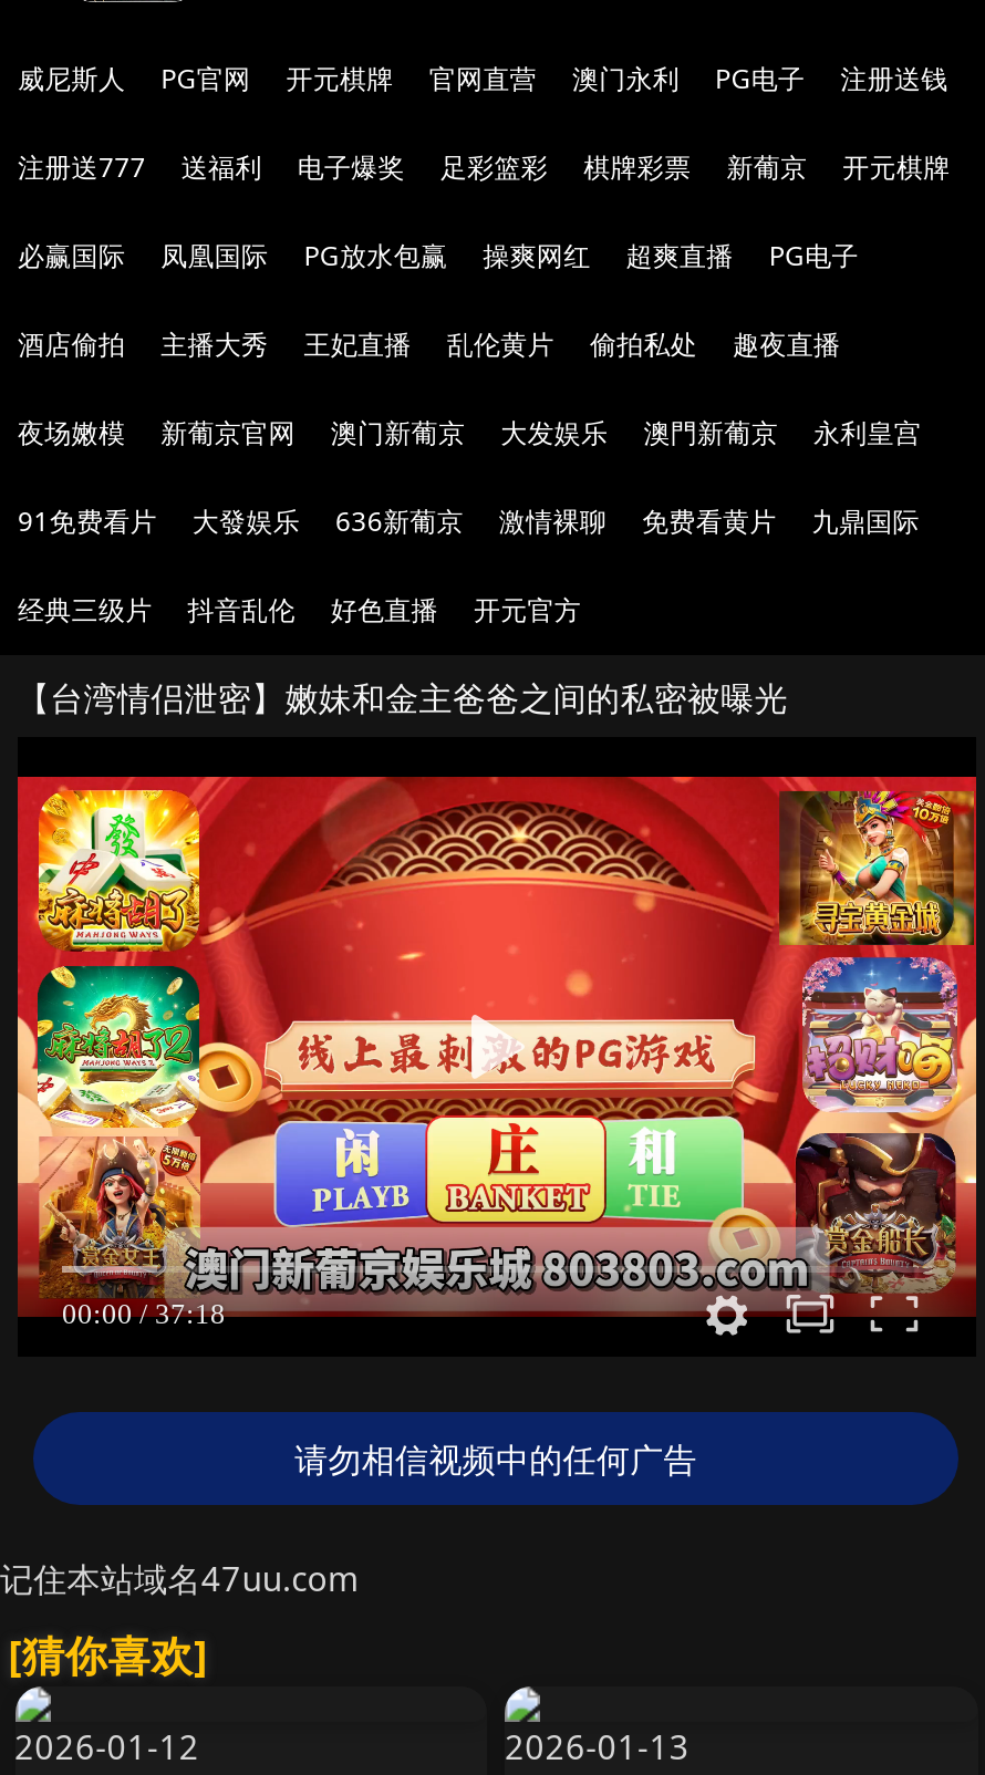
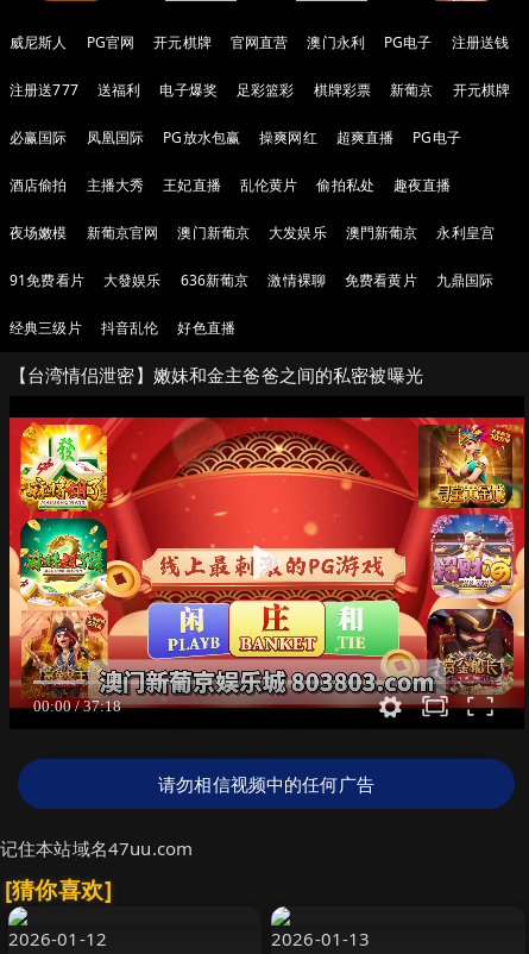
[474,591,581,629] 开元官方 -> none

